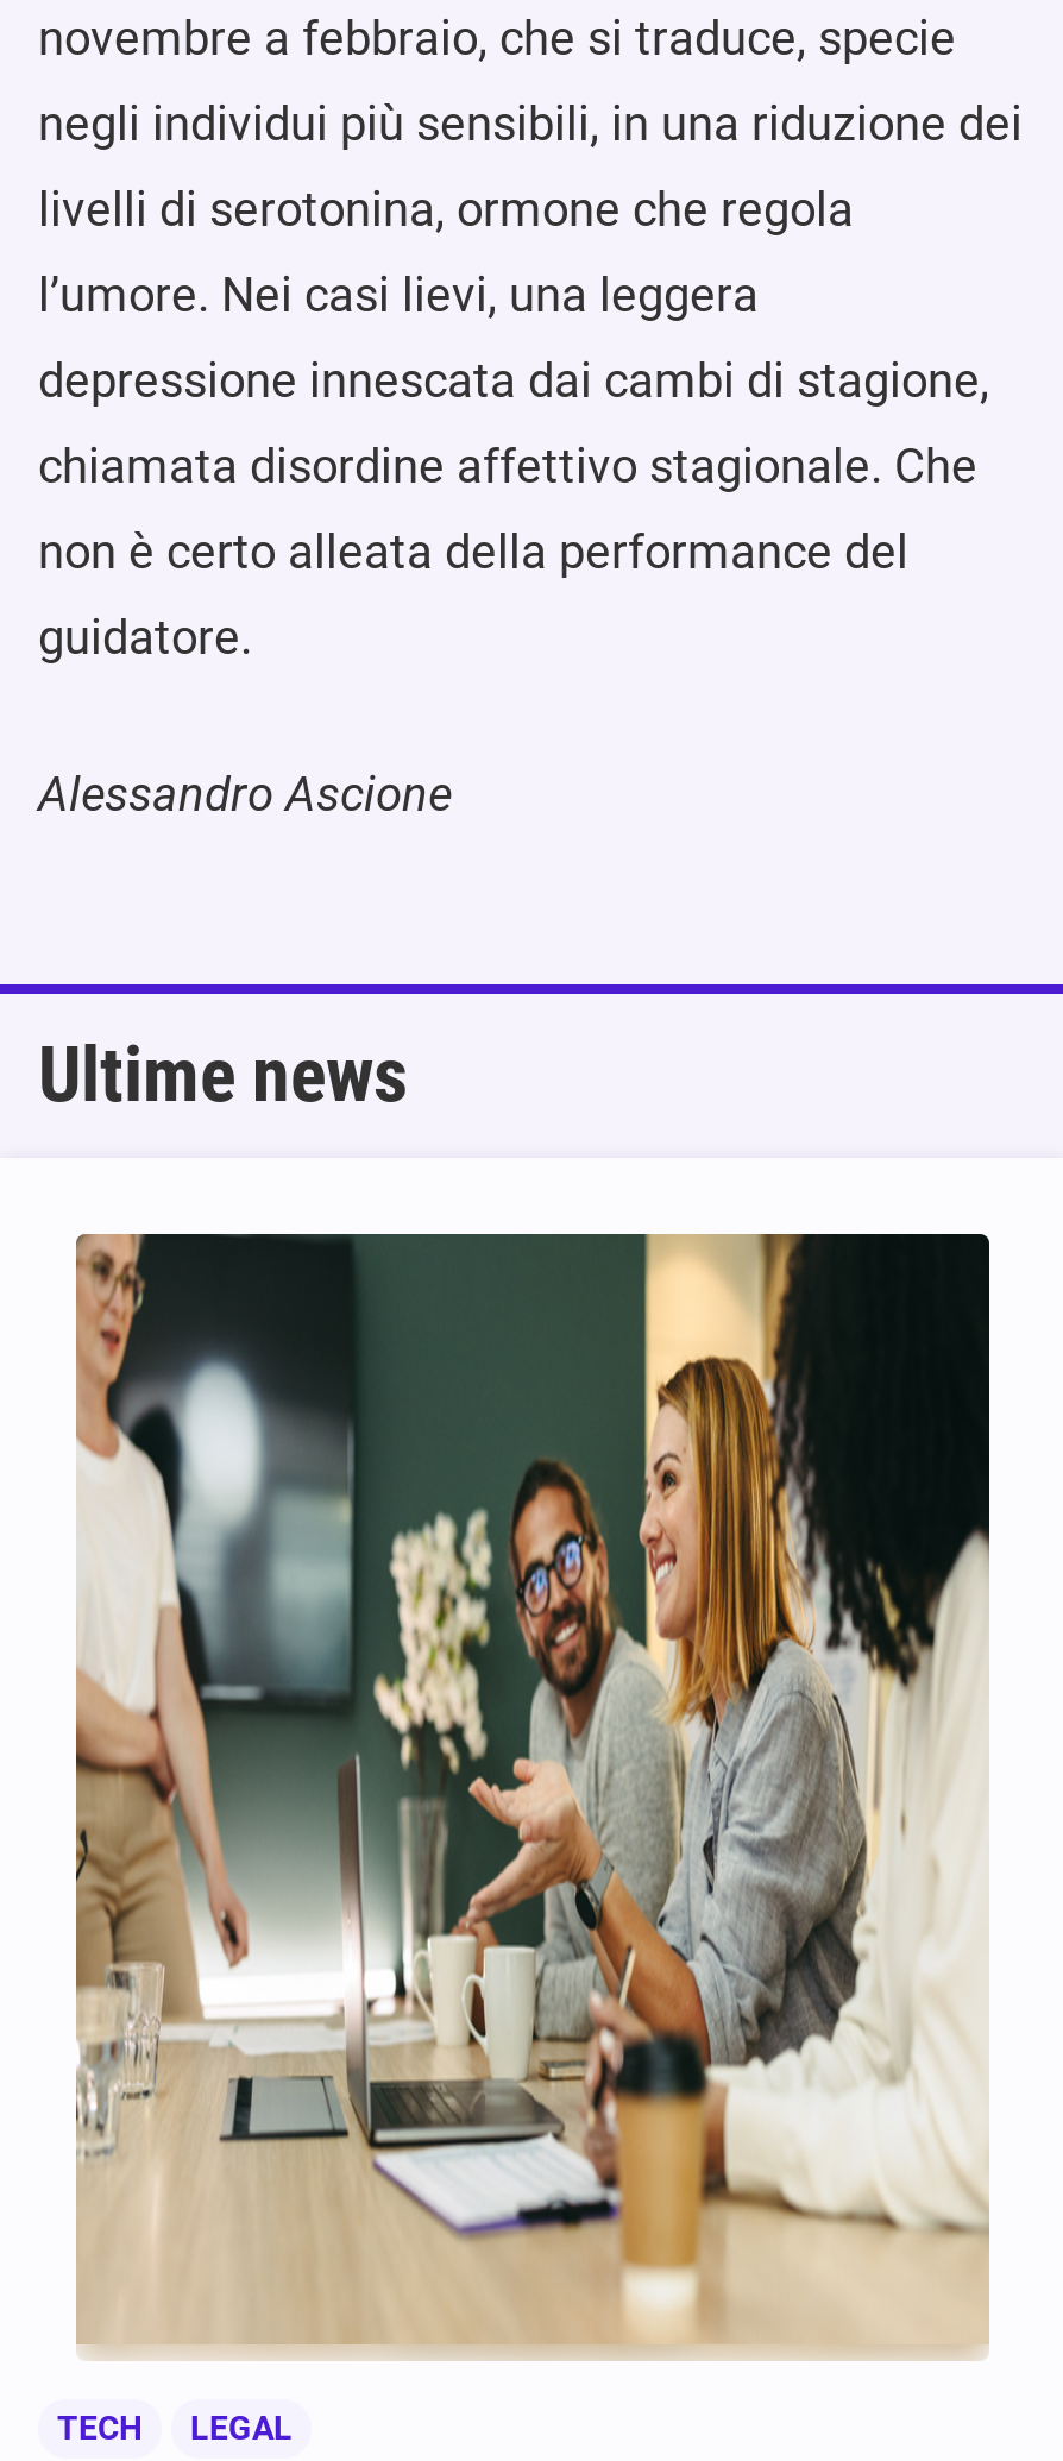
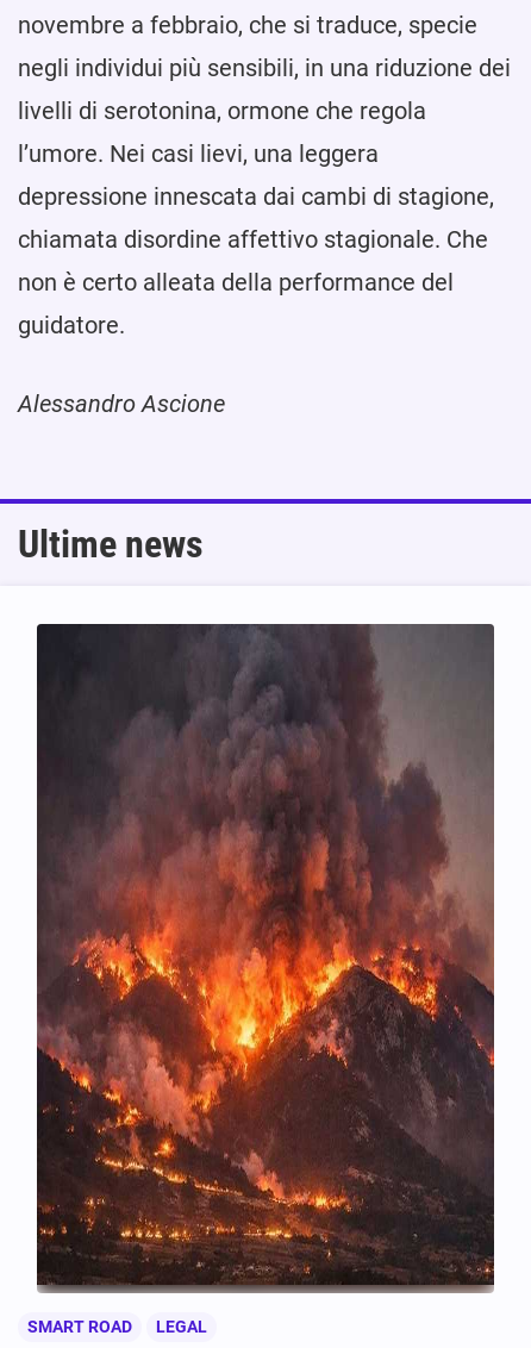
[57,1232,989,2448] [image] | TECH -> [27,623,495,1337] [image] | SMART ROAD

